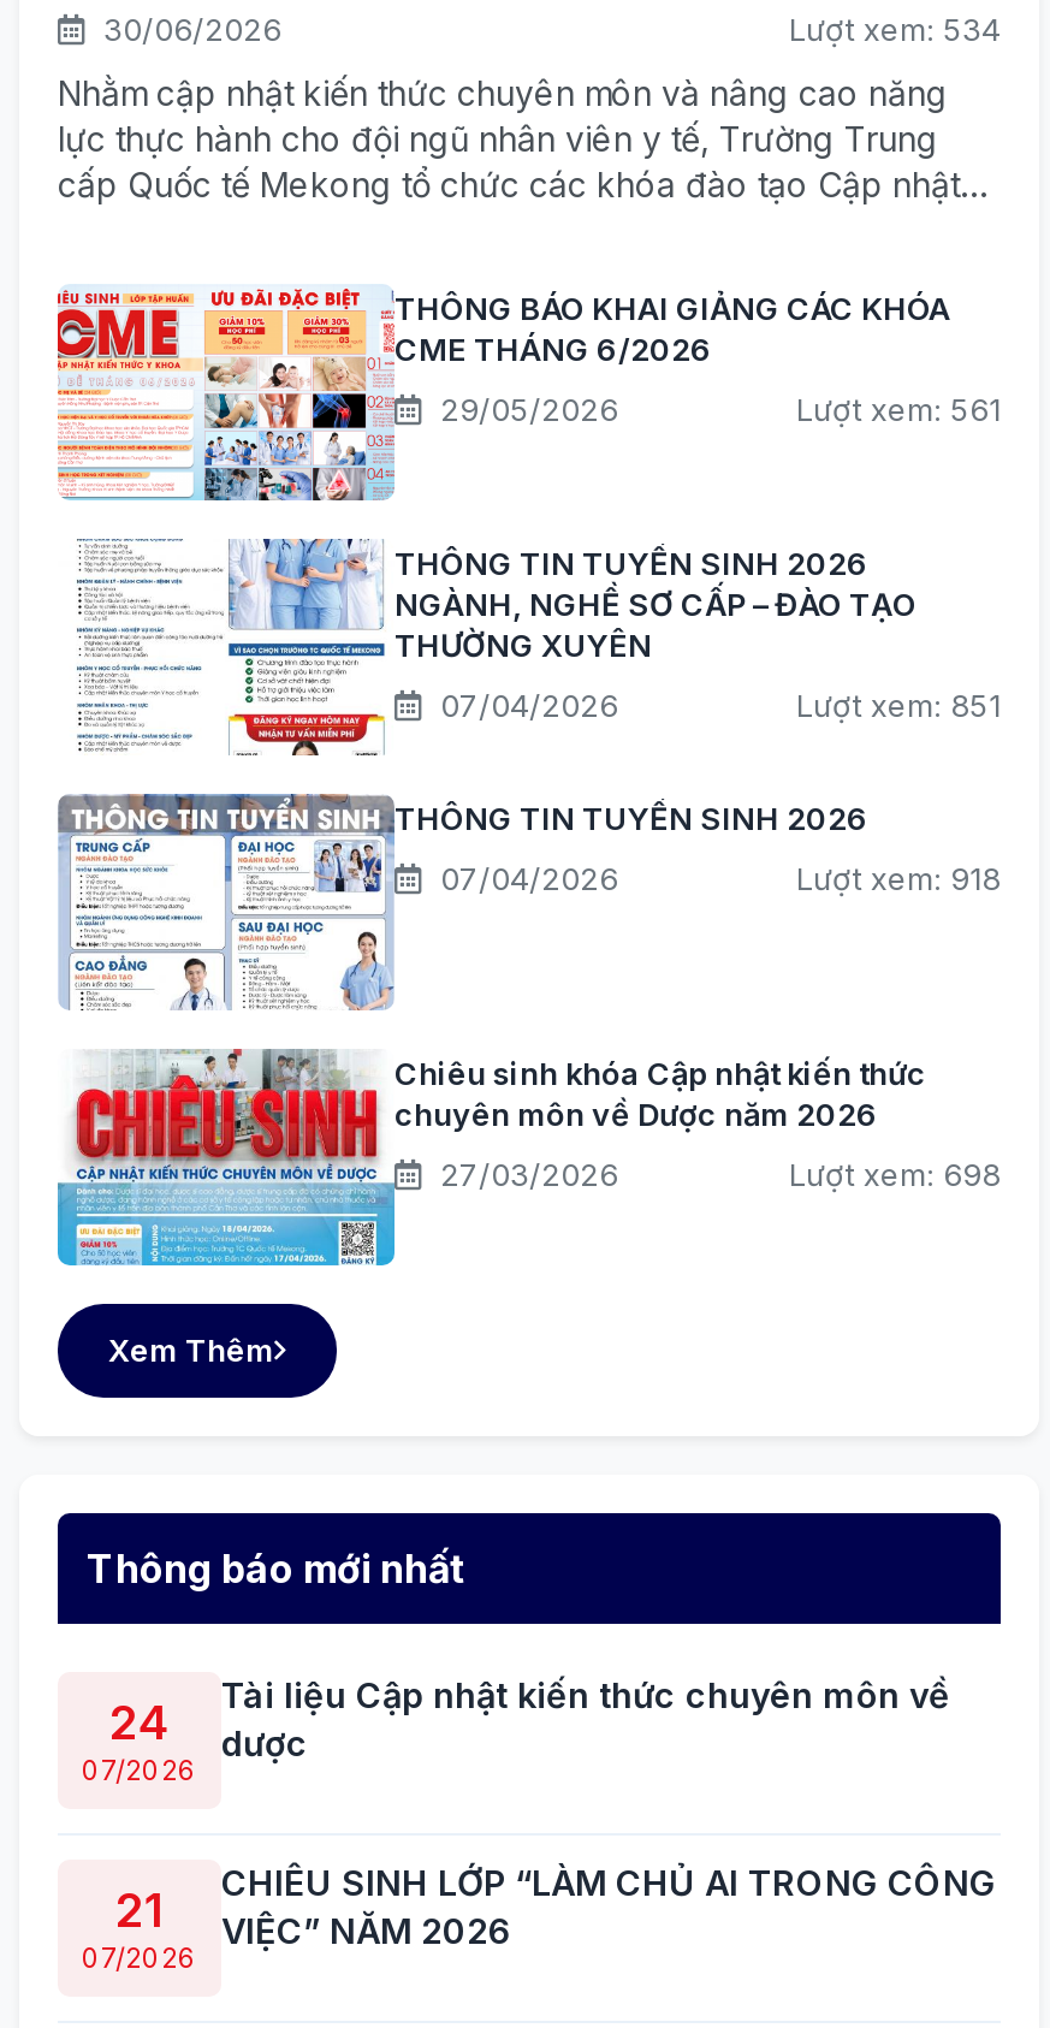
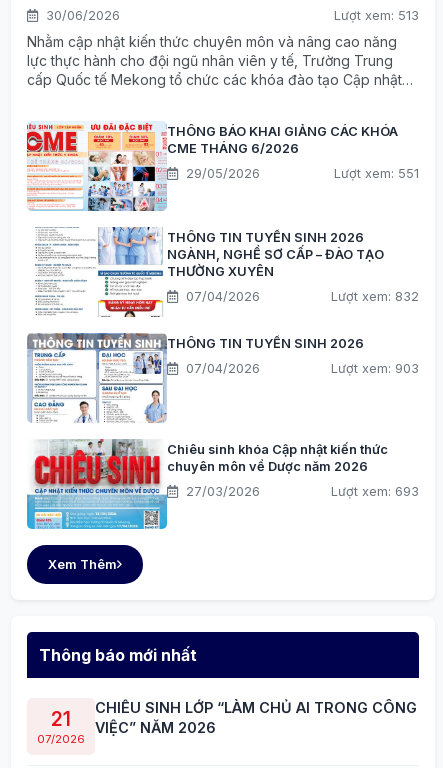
[789,13,1001,49] Lượt xem: 534 -> [334,8,419,23] Lượt xem: 513
[796,393,1001,429] Lượt xem: 561 -> [334,166,419,181] Lượt xem: 551
[796,689,1001,725] Lượt xem: 851 -> [331,289,419,304] Lượt xem: 832
[796,862,1001,898] Lượt xem: 918 -> [331,361,419,376] Lượt xem: 903
[789,1158,1001,1194] Lượt xem: 698 -> [331,484,419,499] Lượt xem: 693
[221,1675,950,1764] Tài liệu Cập nhật kiến thức chuyên môn về | dược -> none
[82,1694,197,1788] 24 | 07/2026 -> none

